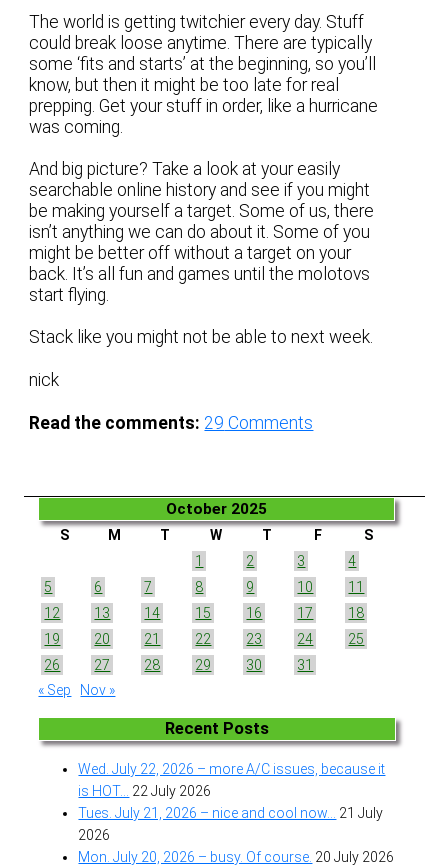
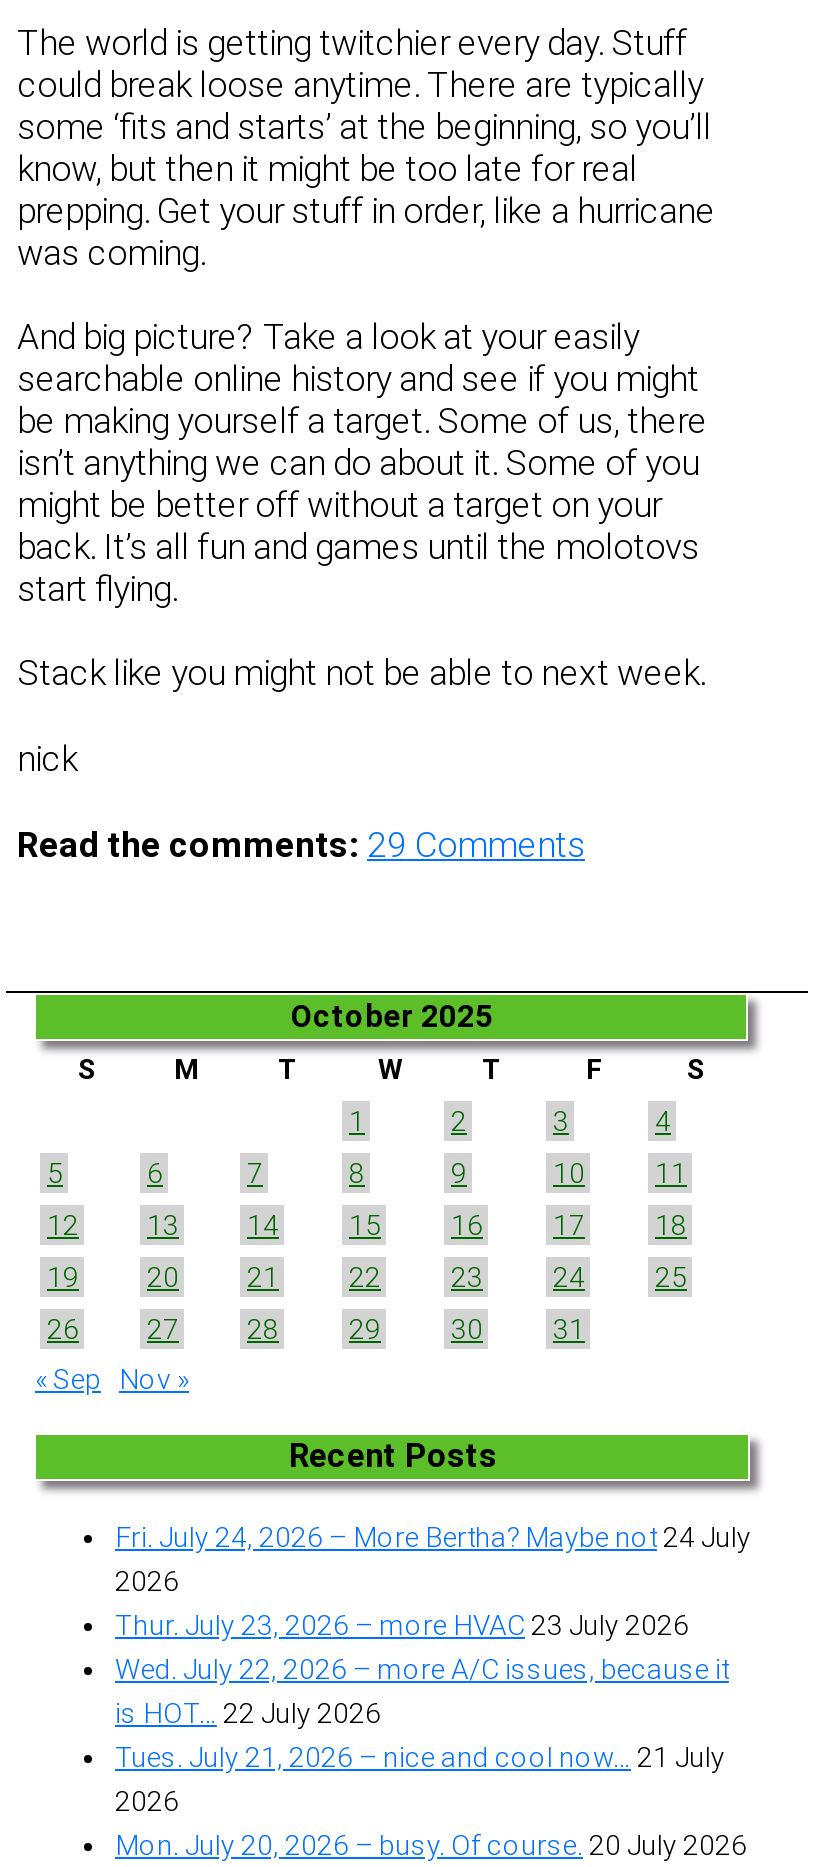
none -> [115,1520,751,1640] Fri. July 24, 2026 – More Bertha? Maybe not 24 July | 2026 | Thur. July 23, 2026 – more HVAC 23 July 2026

